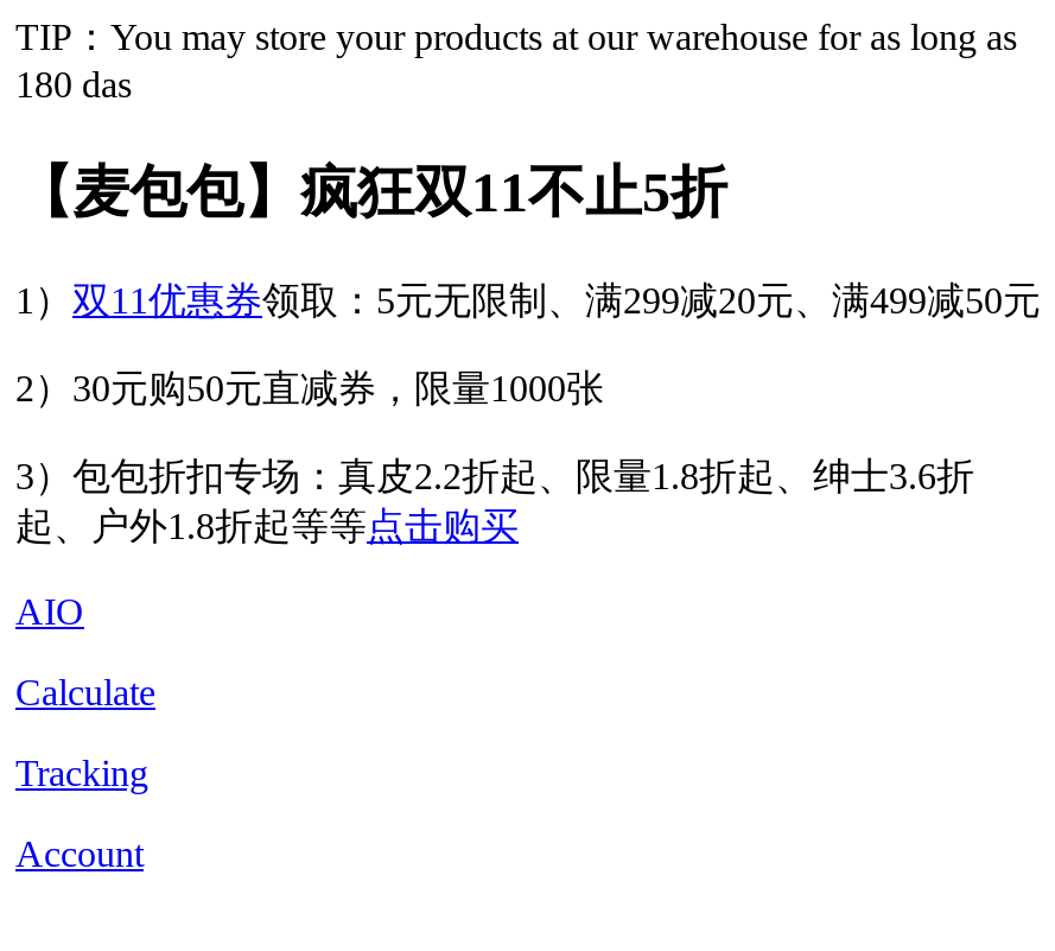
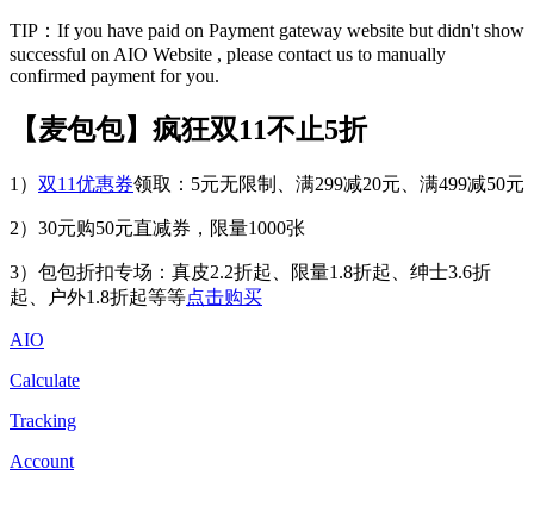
[15,17,1017,104] TIP：You may store your products at our warehouse for as long as | 180 das -> [10,20,524,86] TIP：If you have paid on Payment gateway website but didn't show | successful on AIO Website , please contact us to manually | confirmed payment for you.

